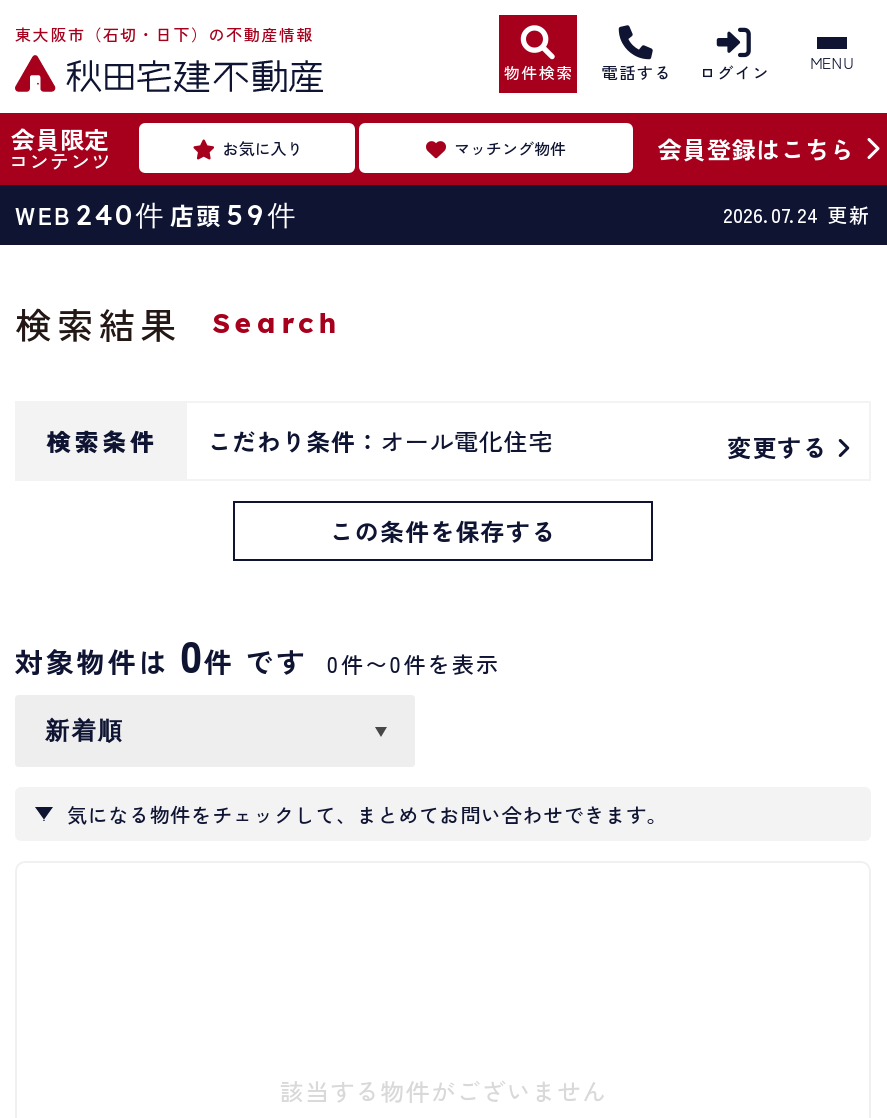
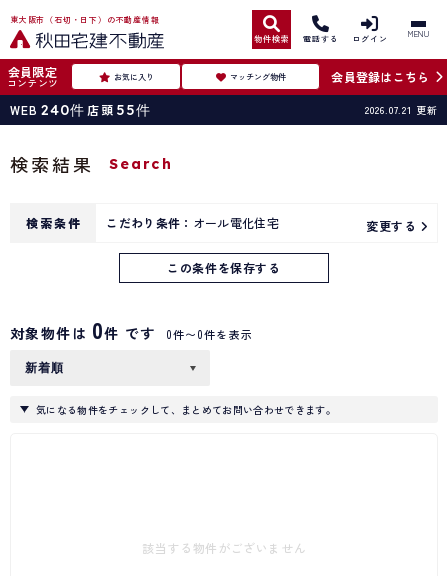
[15,196,298,232] WEB 240件 店頭 59件 -> [10,100,151,118] WEB 240件 店頭 55件
[723,198,871,228] 2026.07.24更新 -> [365,101,438,116] 2026.07.21更新

